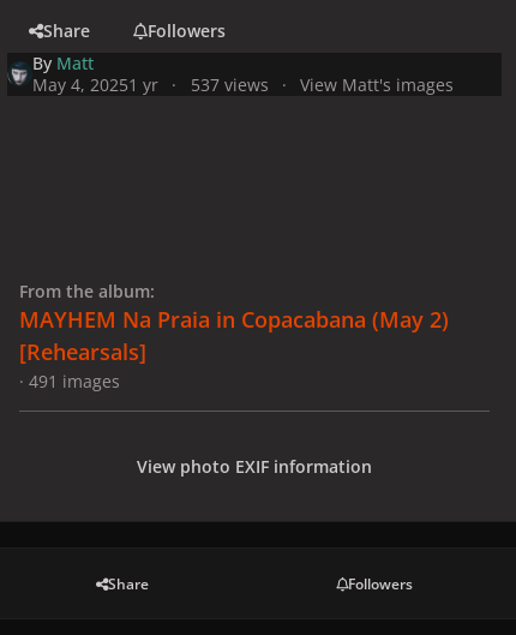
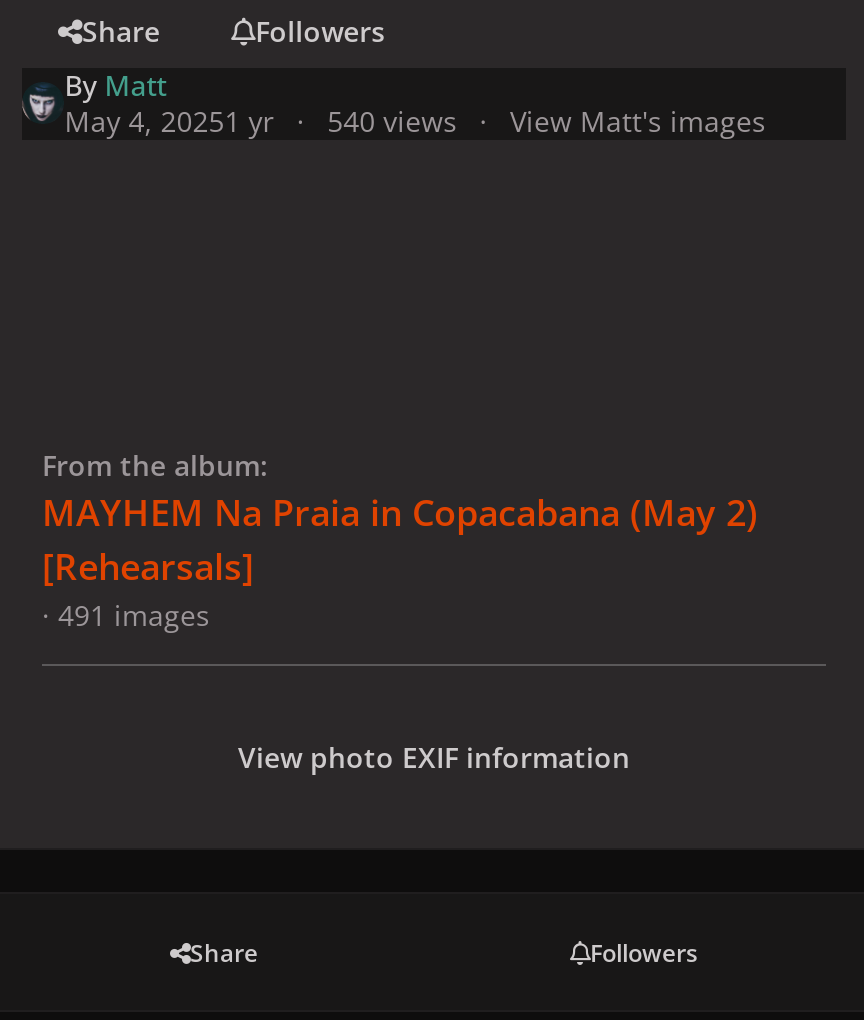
[33,73,453,95] May 4, 20251 yr 537 views View Matt's images -> [64,101,766,139] May 4, 20251 yr 540 views View Matt's images

